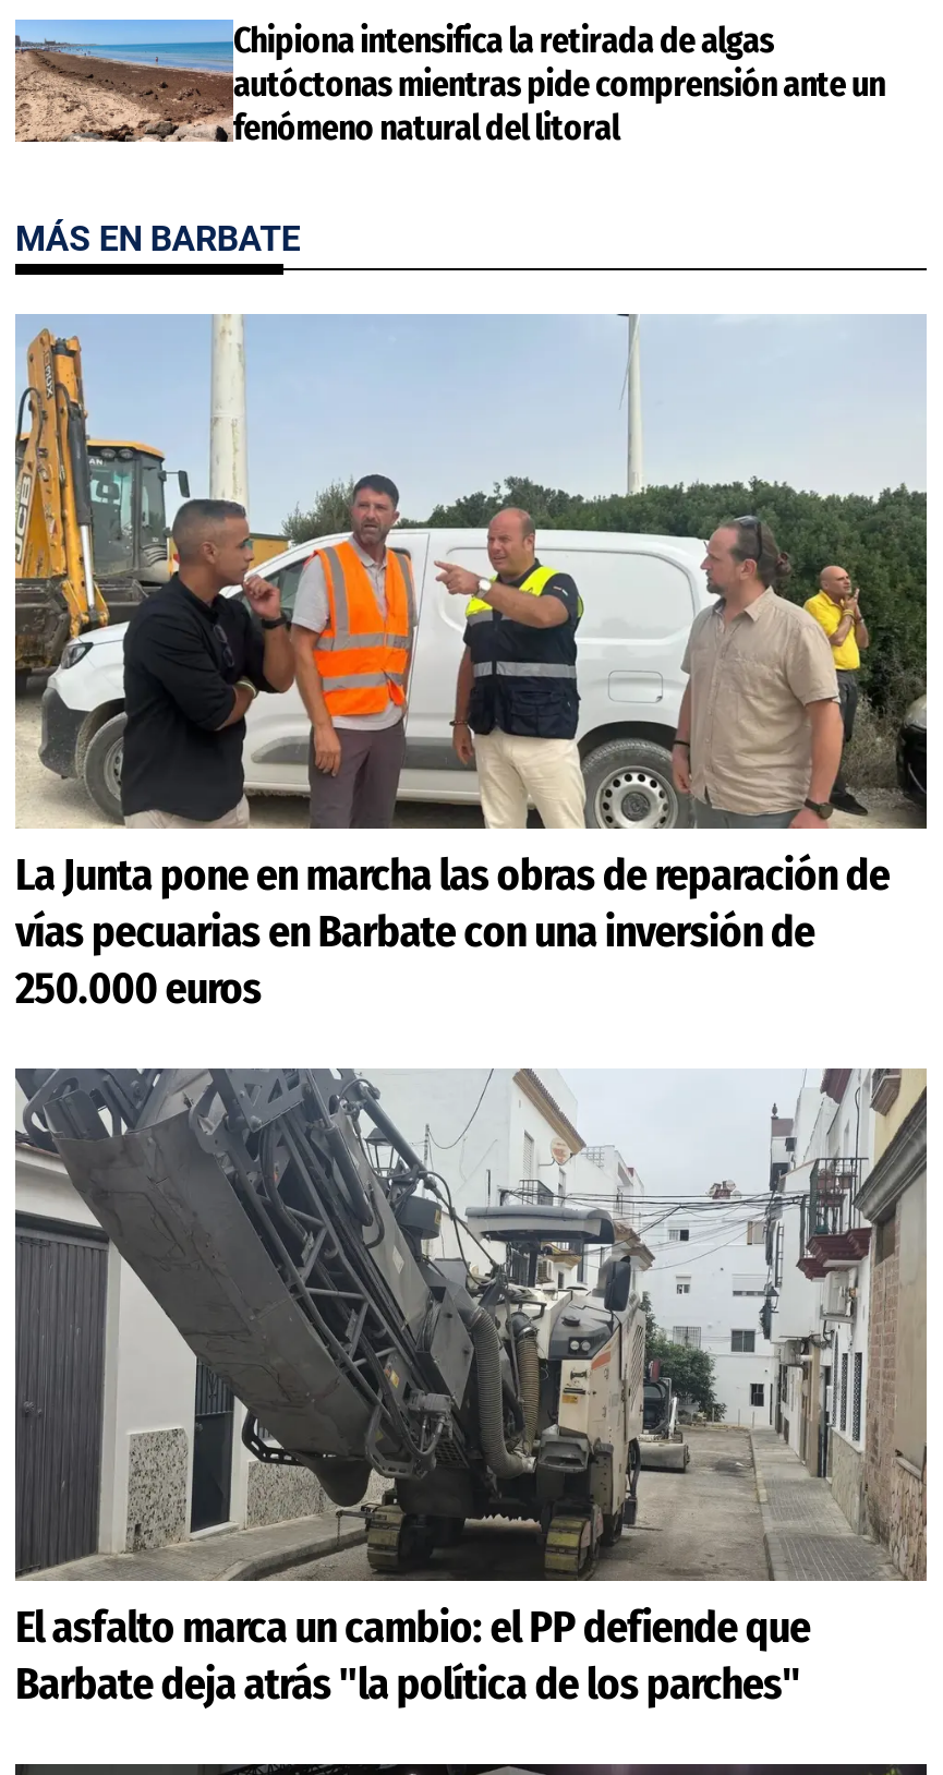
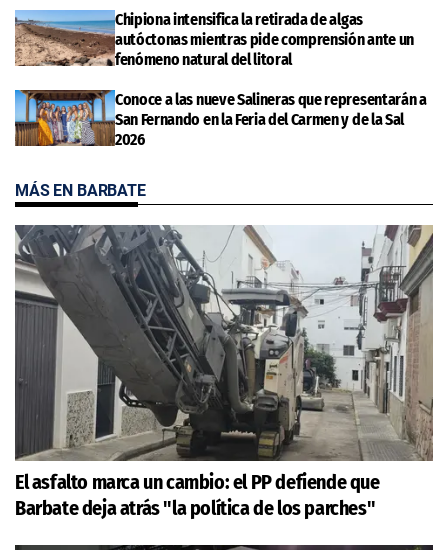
none -> [15,89,427,149] [image] | Conoce a las nueve Salineras que representarán a | San Fernando en la Feria del Carmen y de la Sal | 2026
moved [15,218,300,260] -> [15,181,146,200]: MÁS EN BARBATE
[13,312,929,1012] [image] | La Junta pone en marcha las obras de reparación de | vías pecuarias en Barbate con una inversión de | 250.000 euros -> none

